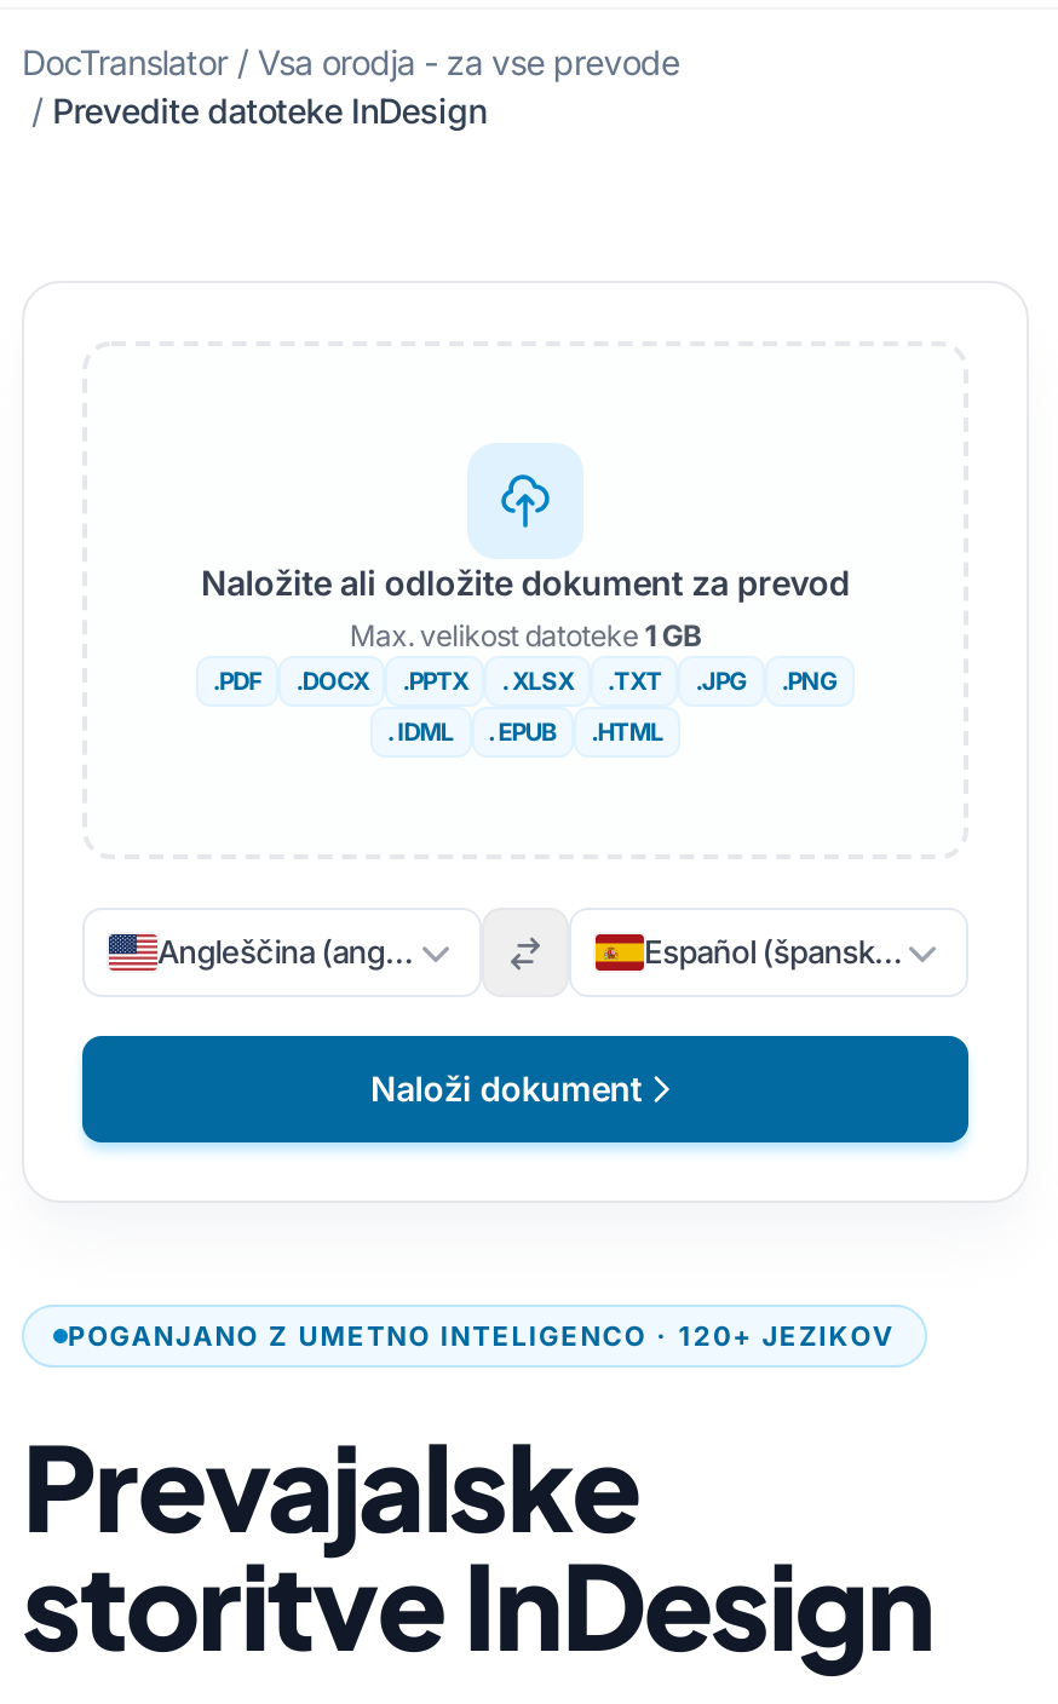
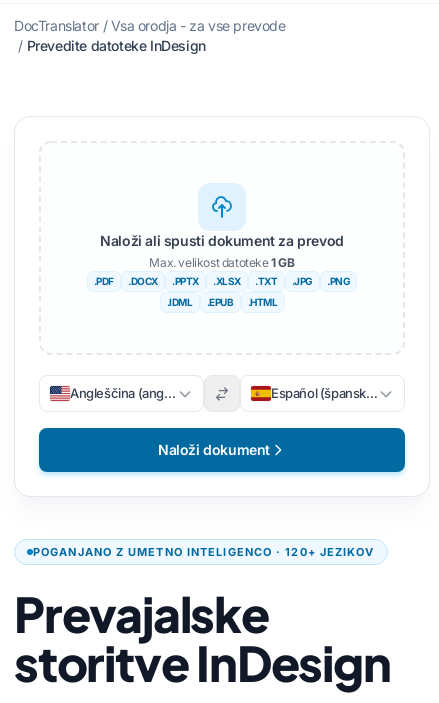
[201,562,850,603] Naložite ali odložite dokument za prevod -> [100,232,344,249] Naloži ali spusti dokument za prevod
[502,666,574,695] . XLSX -> [213,275,241,287] .XLSX

